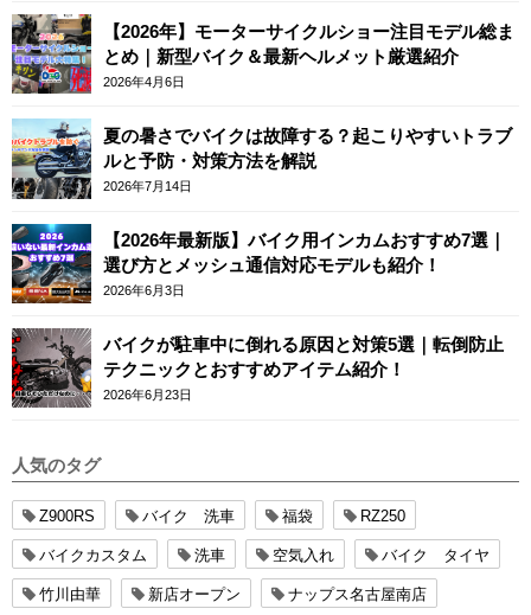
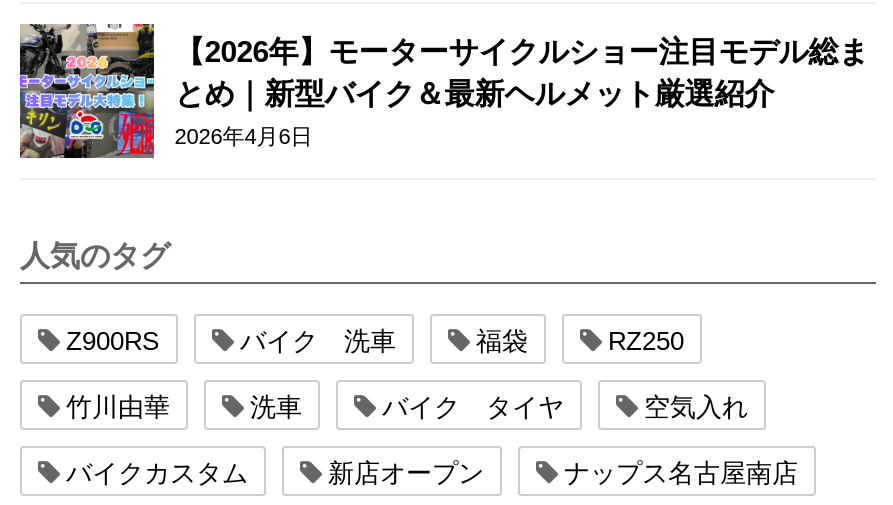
[11,118,512,402] [image] | 夏の暑さでバイクは故障する？起こりやすいトラブ | ルと予防・対策方法を解説 | 2026年7月14日 | 【2026年最新版】バイク用インカムおすすめ7選｜ | 選び方とメッシュ通信対応モデルも紹介！ | 2026年6月3日 | バイクが駐車中に倒れる原因と対策5選｜転倒防止 | テクニックとおすすめアイテム紹介！ | 2026年6月23日 -> none
[11,223,87,305] [image] -> none
[11,327,87,408] [image] -> none
moved [39,546,490,603] -> [66,392,748,422]: 洗車 | 空気入れ | バイク タイヤ | 竹川由華

